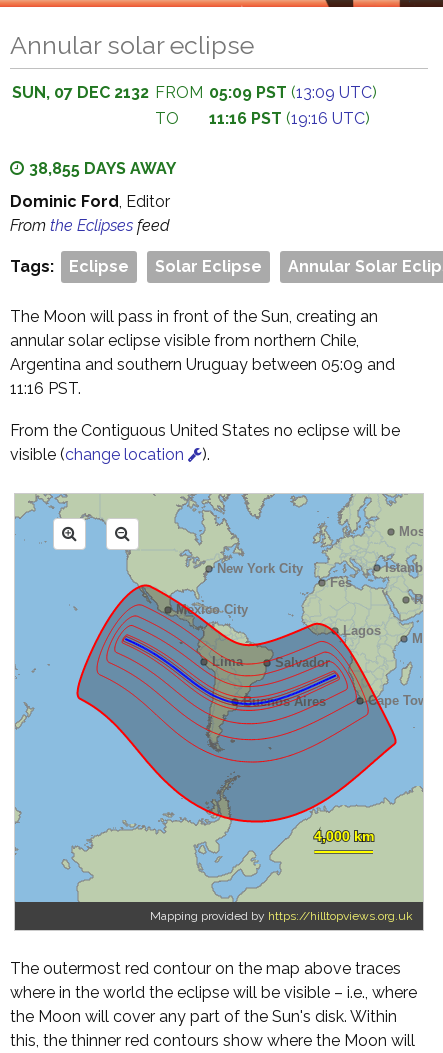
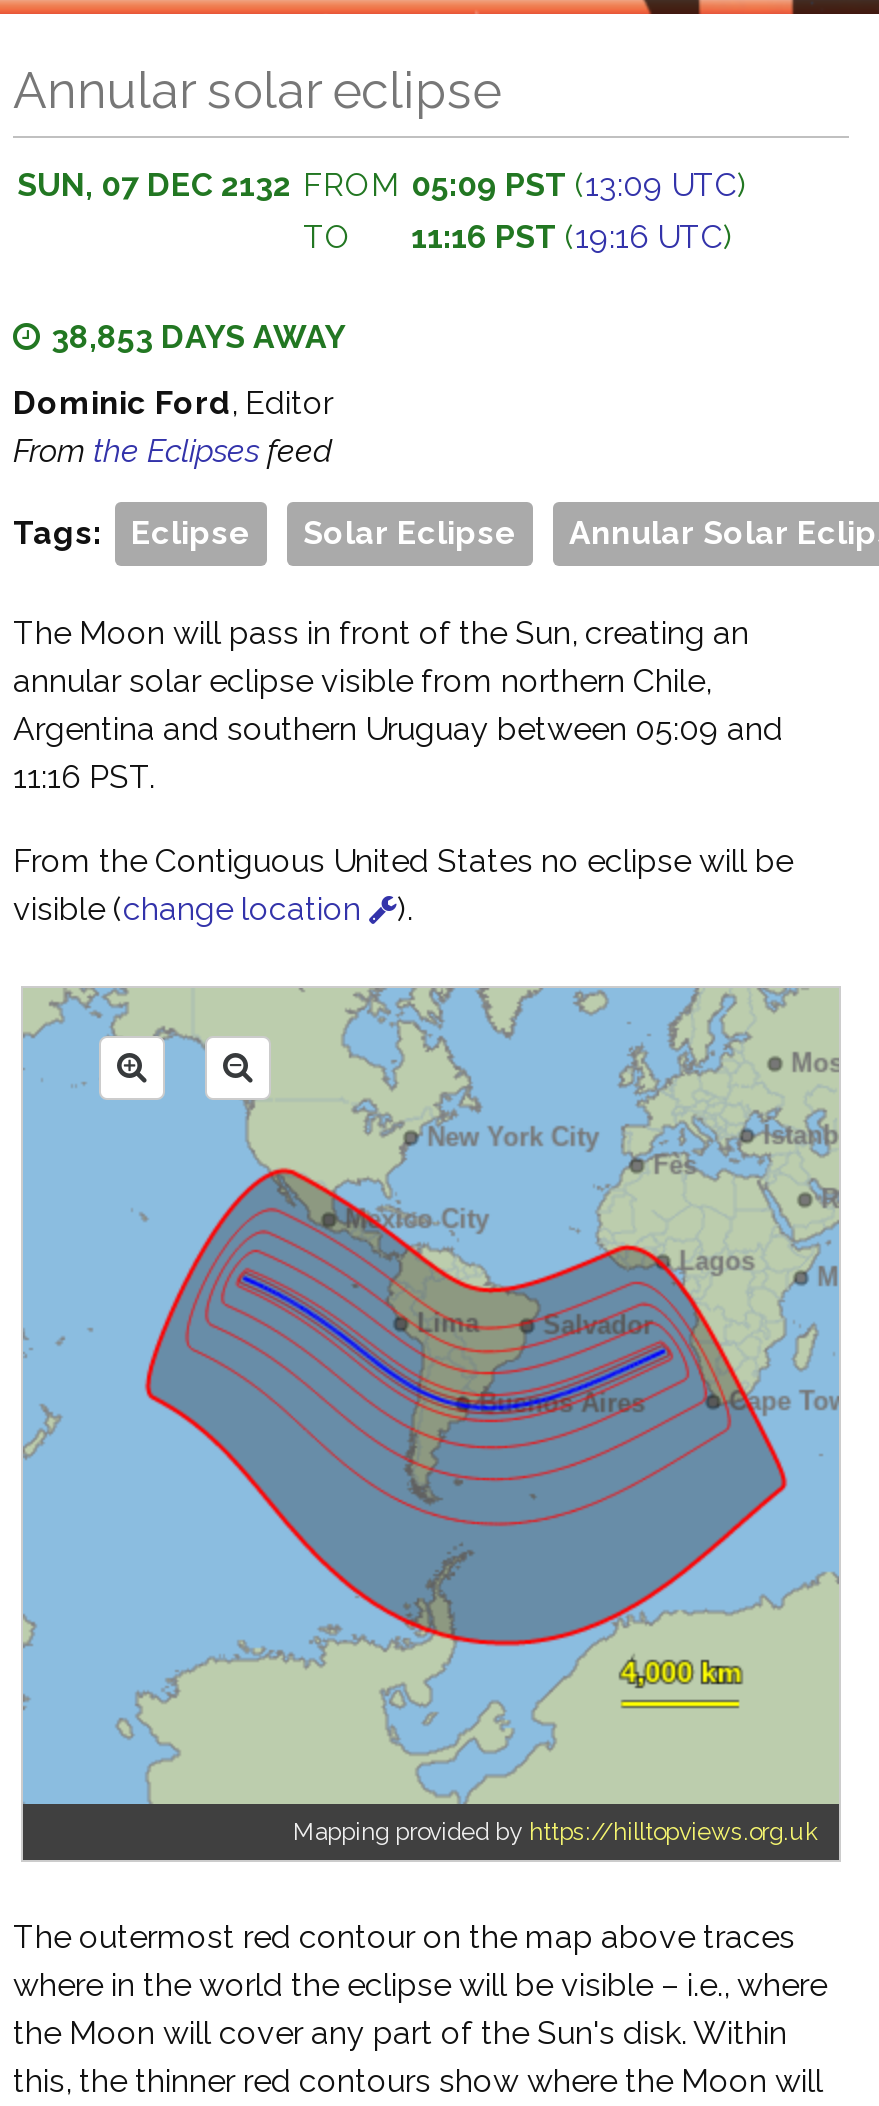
[29,159,176,178] 38,855 DAYS AWAY -> [51,318,345,356] 38,853 DAYS AWAY

